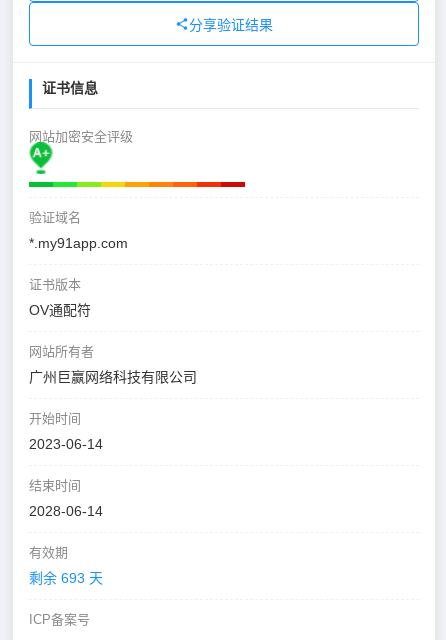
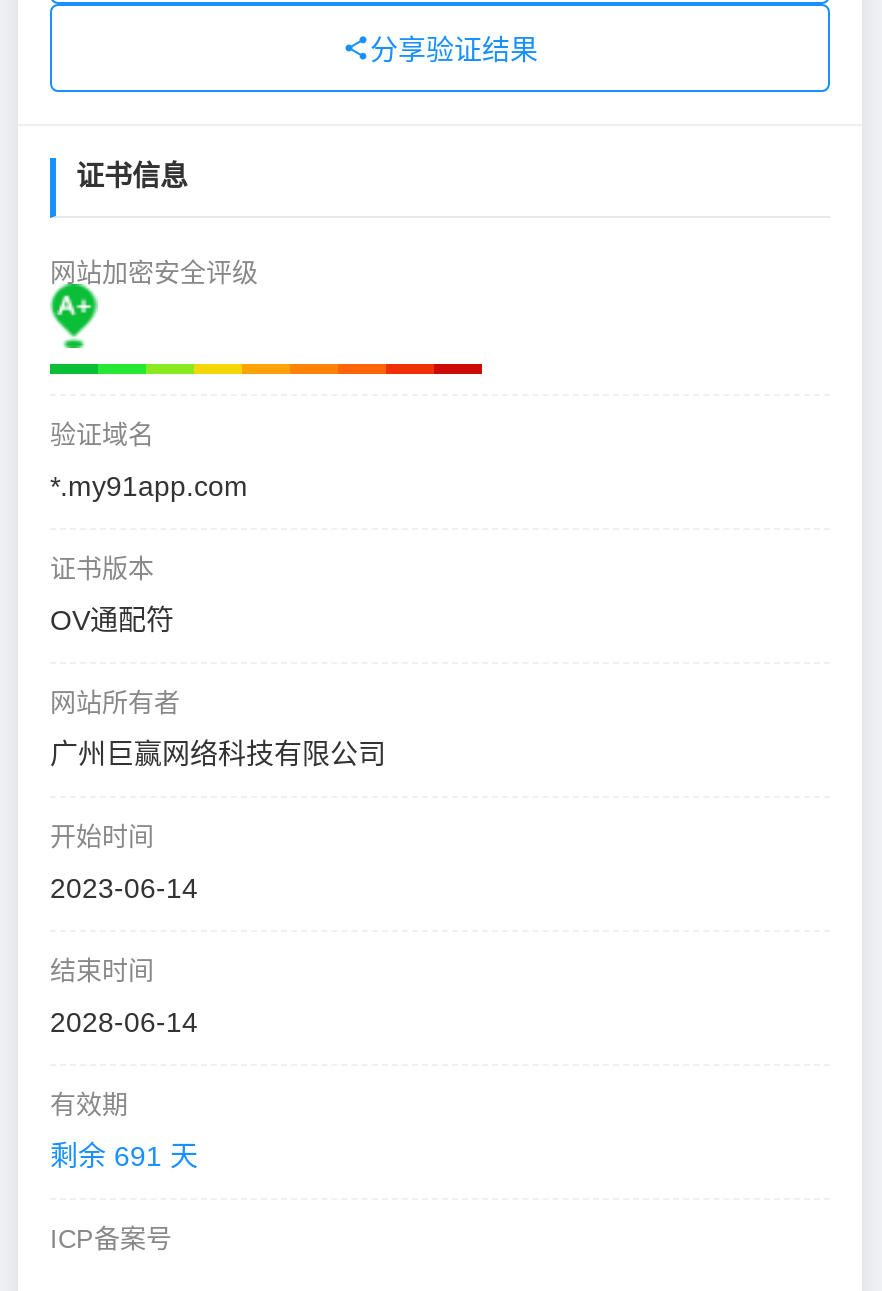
[29,570,103,586] 剩余 693 天 -> [50,1140,198,1172] 剩余 691 天

